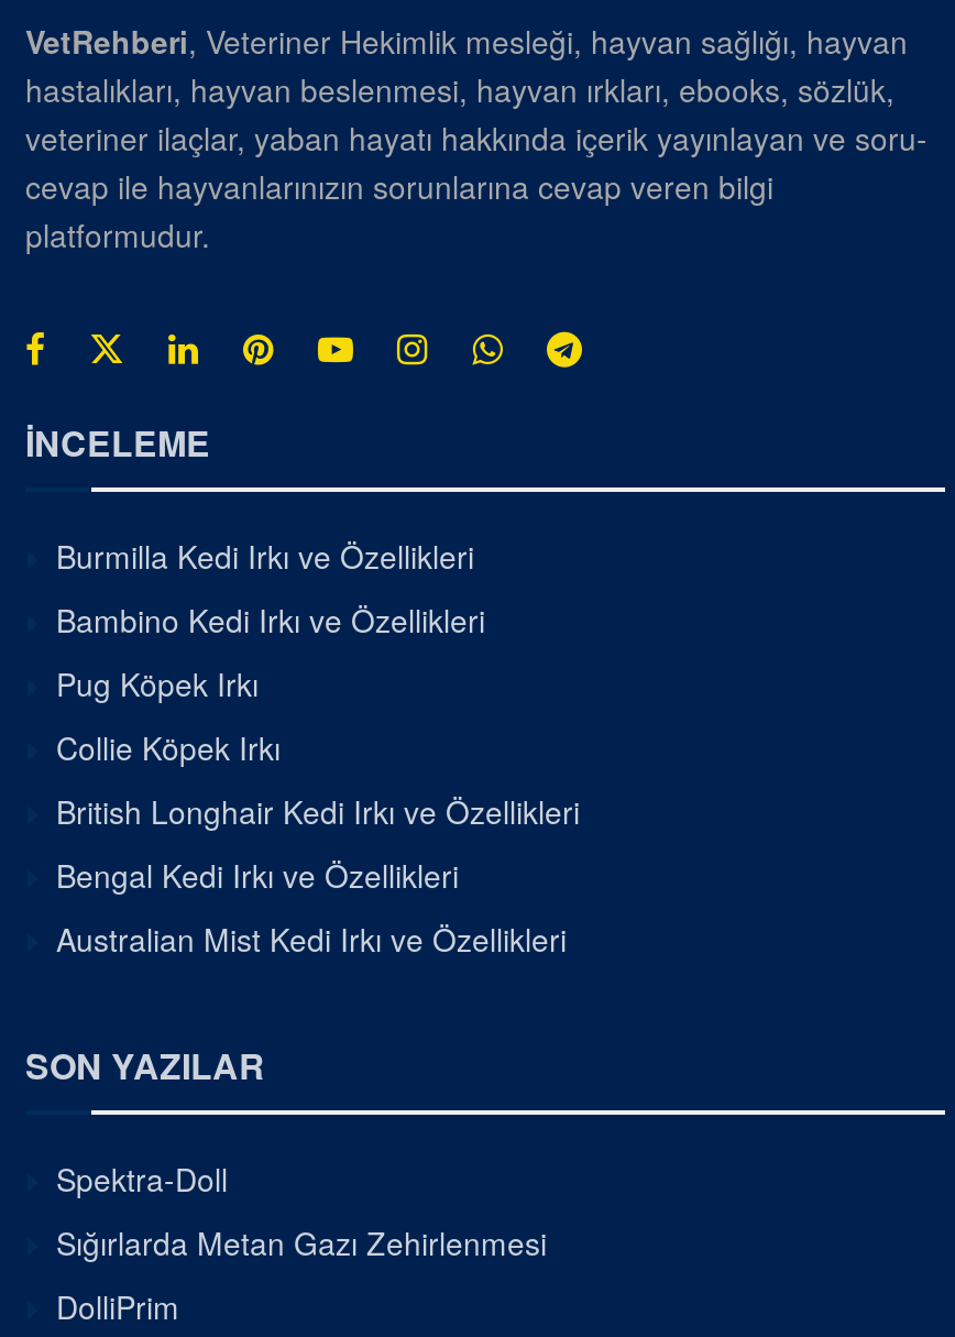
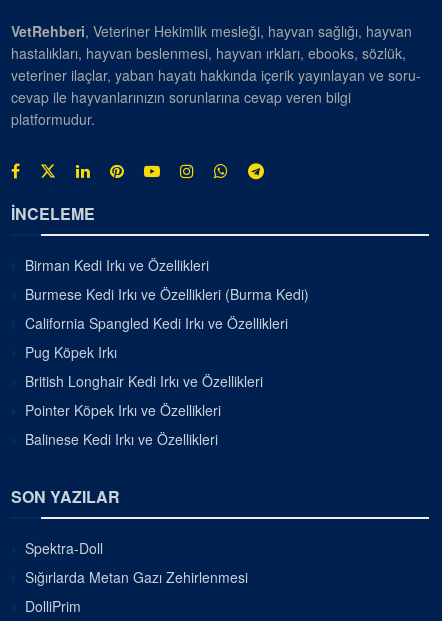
[56,533,485,640] Burmilla Kedi Irkı ve Özellikleri | Bambino Kedi Irkı ve Özellikleri -> [25,254,309,332] Birman Kedi Irkı ve Özellikleri | Burmese Kedi Irkı ve Özellikleri (Burma Kedi) | California Spangled Kedi Irkı ve Özellikleri
moved [56,660,259,704] -> [25,341,117,361]: Pug Köpek Irkı
[56,724,281,768] Collie Köpek Irkı -> none
[56,852,567,960] Bengal Kedi Irkı ve Özellikleri | Australian Mist Kedi Irkı ve Özellikleri -> [25,399,221,448] Pointer Köpek Irkı ve Özellikleri | Balinese Kedi Irkı ve Özellikleri

